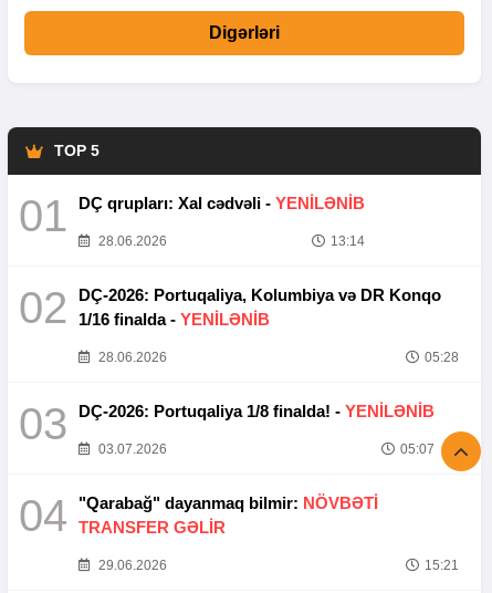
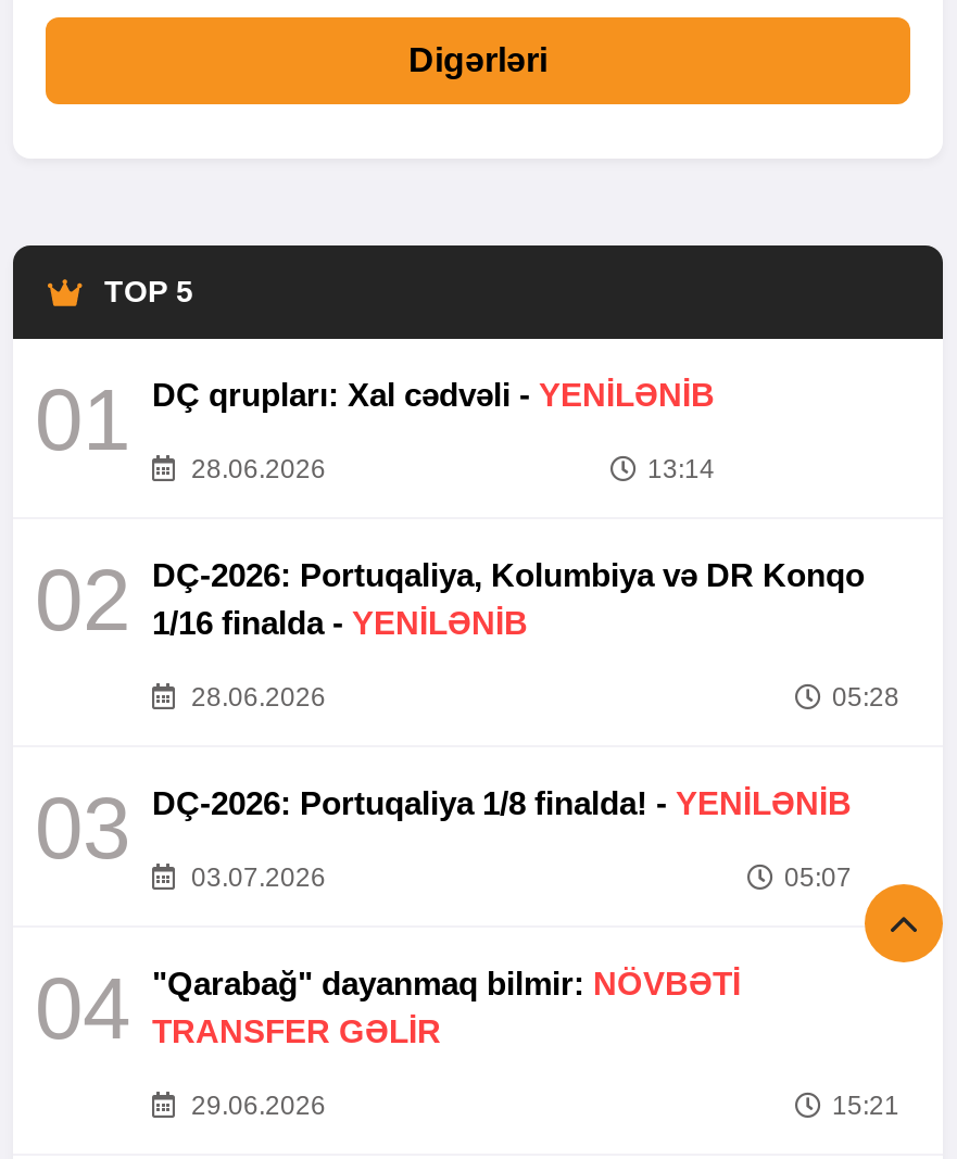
[440,430,482,492] [image] -> [862,843,945,965] [image]

